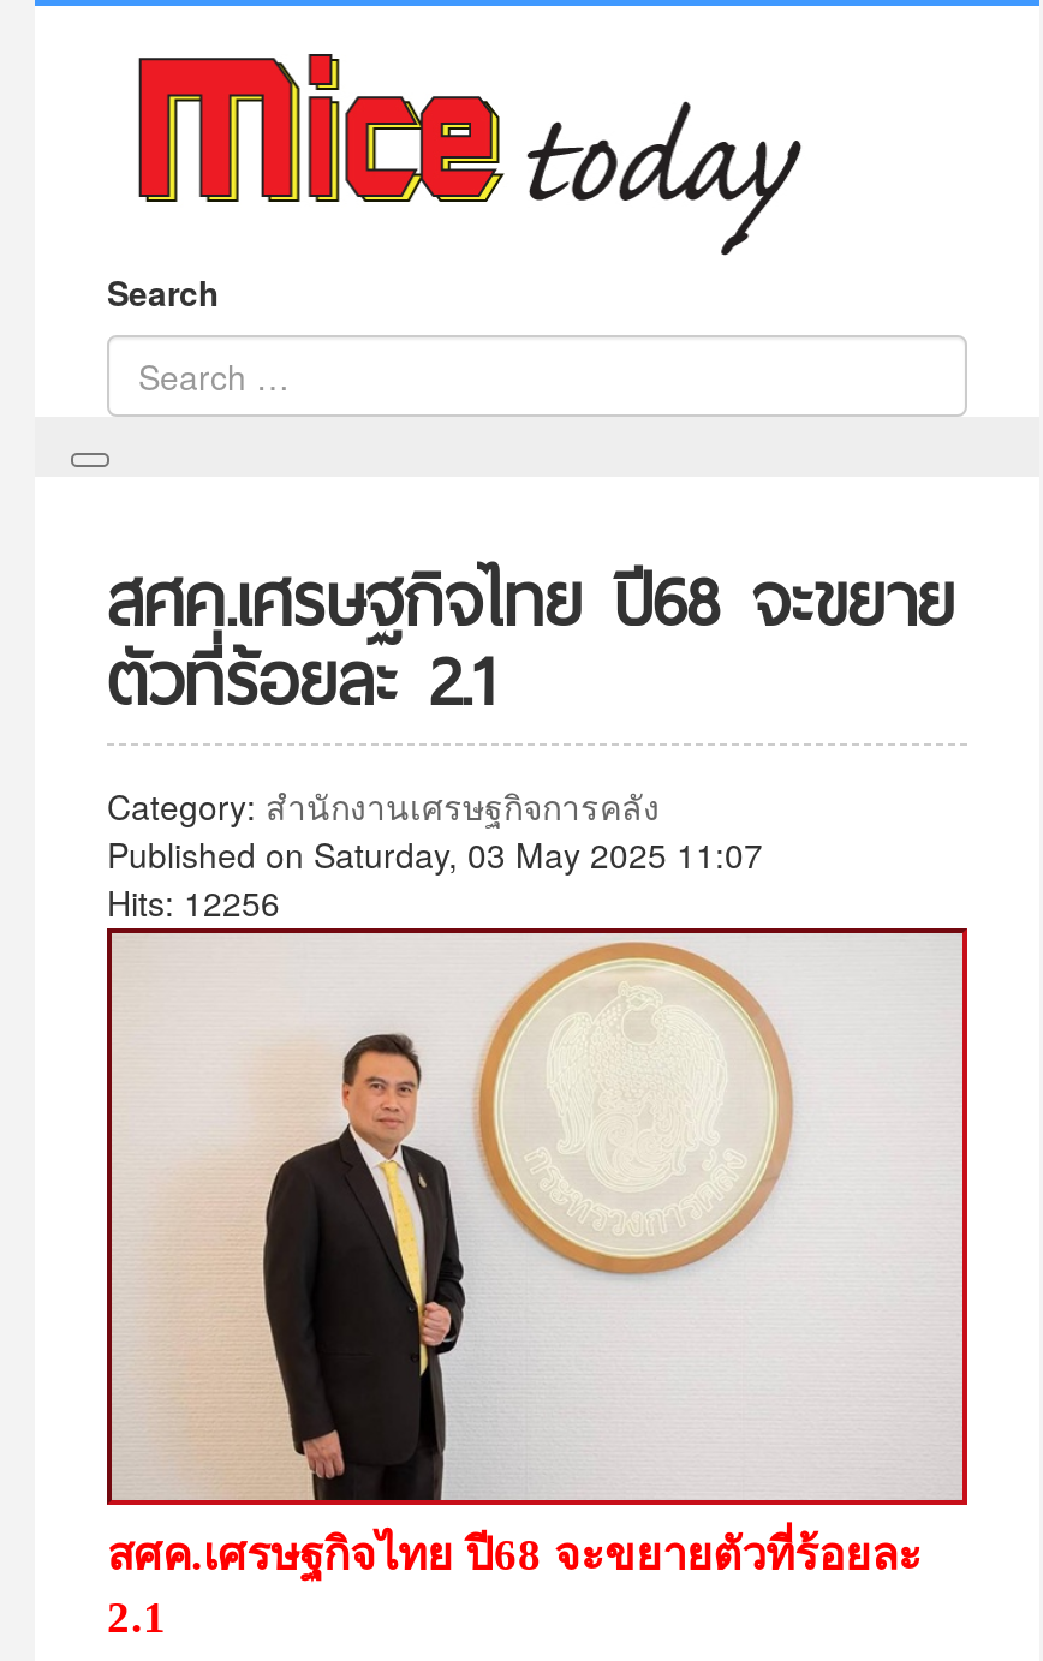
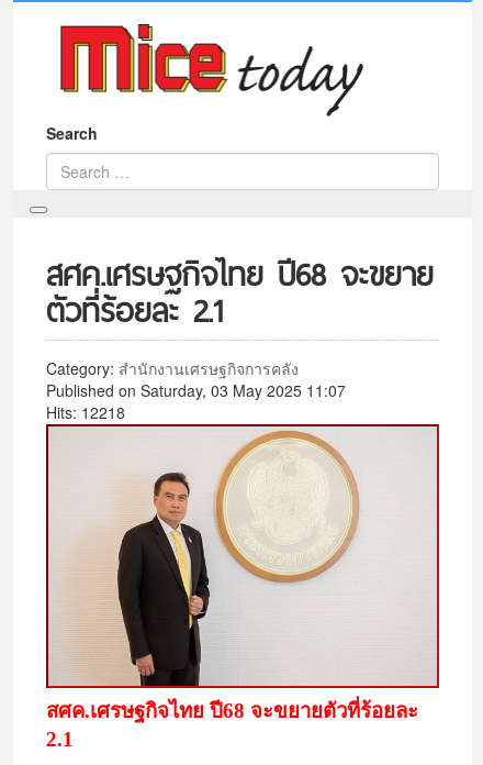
[107,877,280,925] Hits: 12256 -> [46,401,125,423] Hits: 12218

